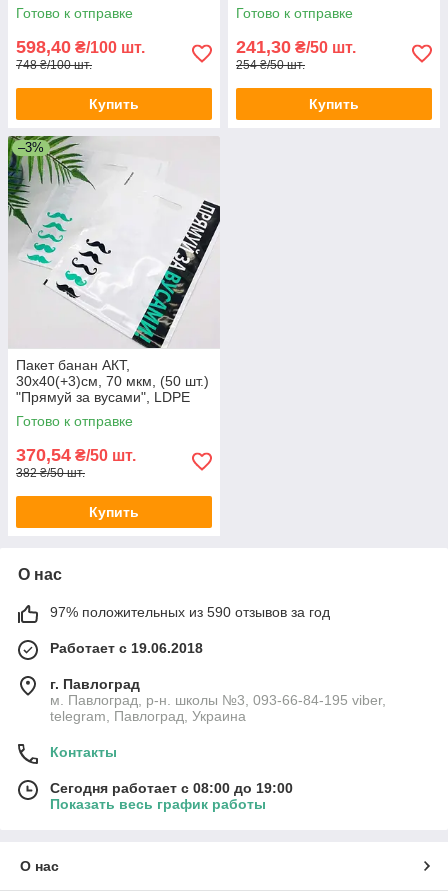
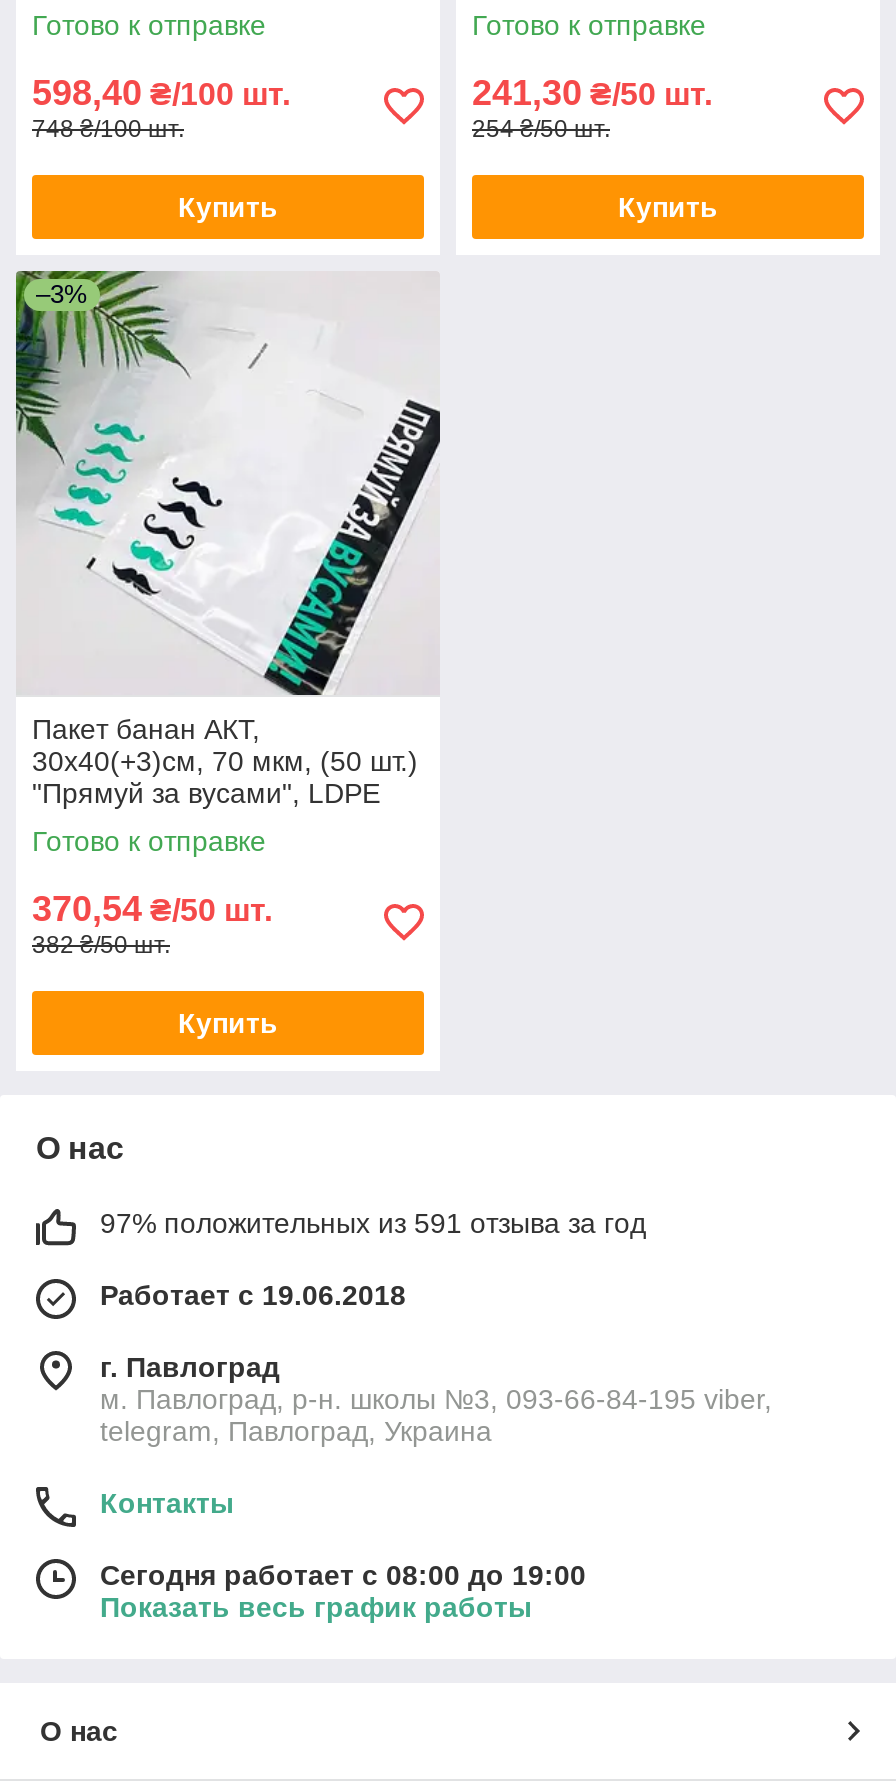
[50,604,330,620] 97% положительных из 590 отзывов за год -> [100,1207,646,1239] 97% положительных из 591 отзыва за год

